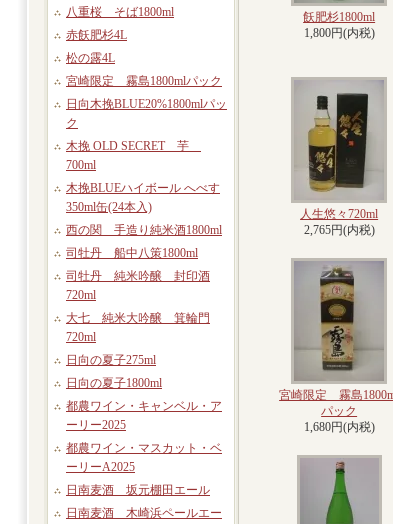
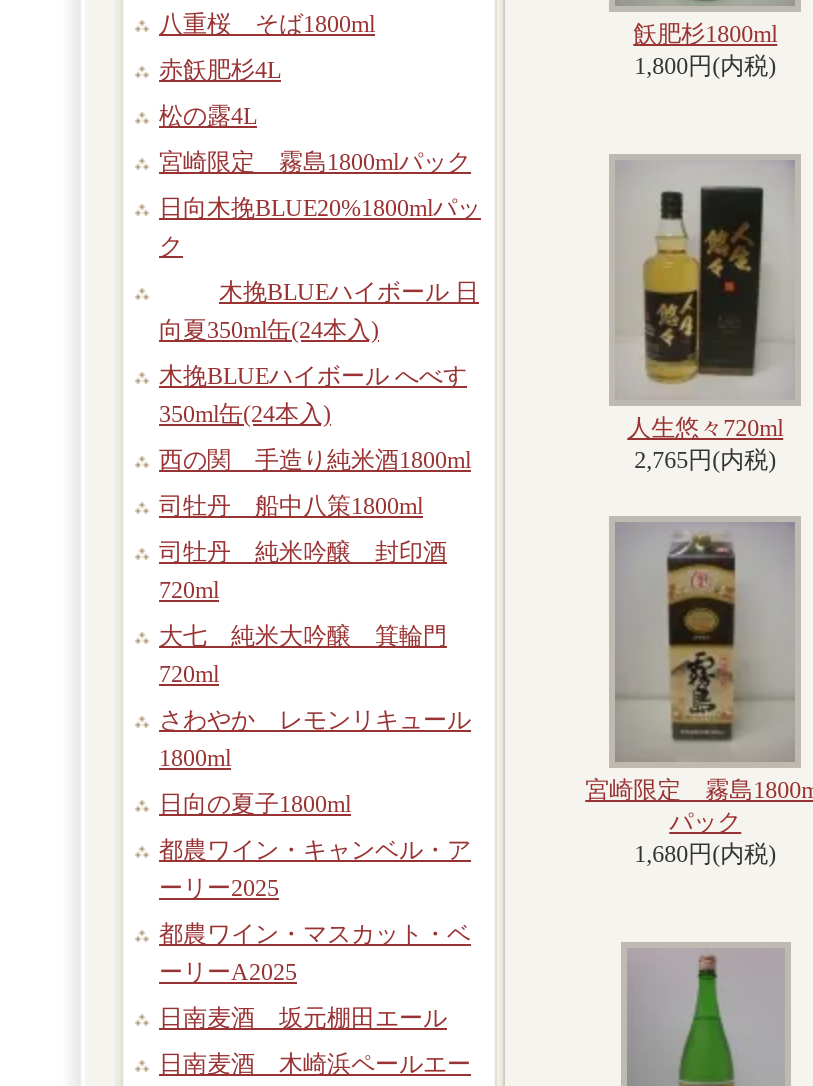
[66,139,201,172] 木挽 OLD SECRET 芋 | 700ml -> [159,278,479,344] 木挽BLUEハイボール 日 | 向夏350ml缶(24本入)
[66,353,156,367] 日向の夏子275ml -> [159,706,471,772] さわやか レモンリキュール | 1800ml

